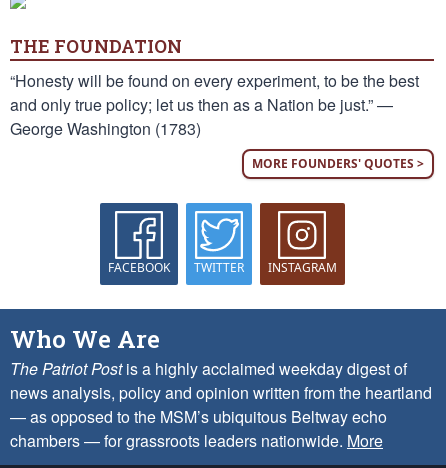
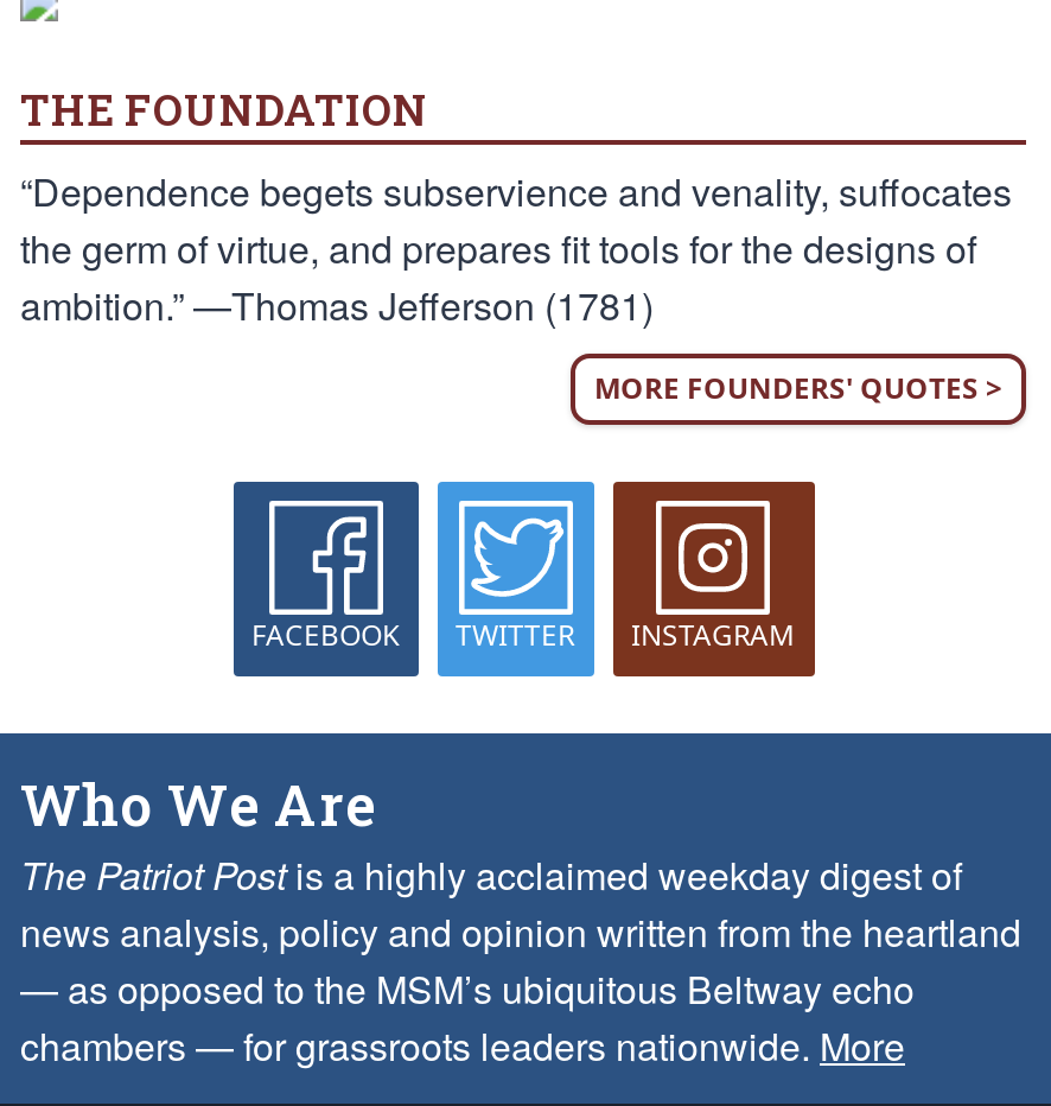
[10,69,419,140] “Honesty will be found on every experiment, to be the best | and only true policy; let us then as a Nation be just.” — | George Washington (1783) -> [20,164,1012,332] “Dependence begets subservience and venality, suffocates | the germ of virtue, and prepares fit tools for the designs of | ambition.” —Thomas Jefferson (1781)

